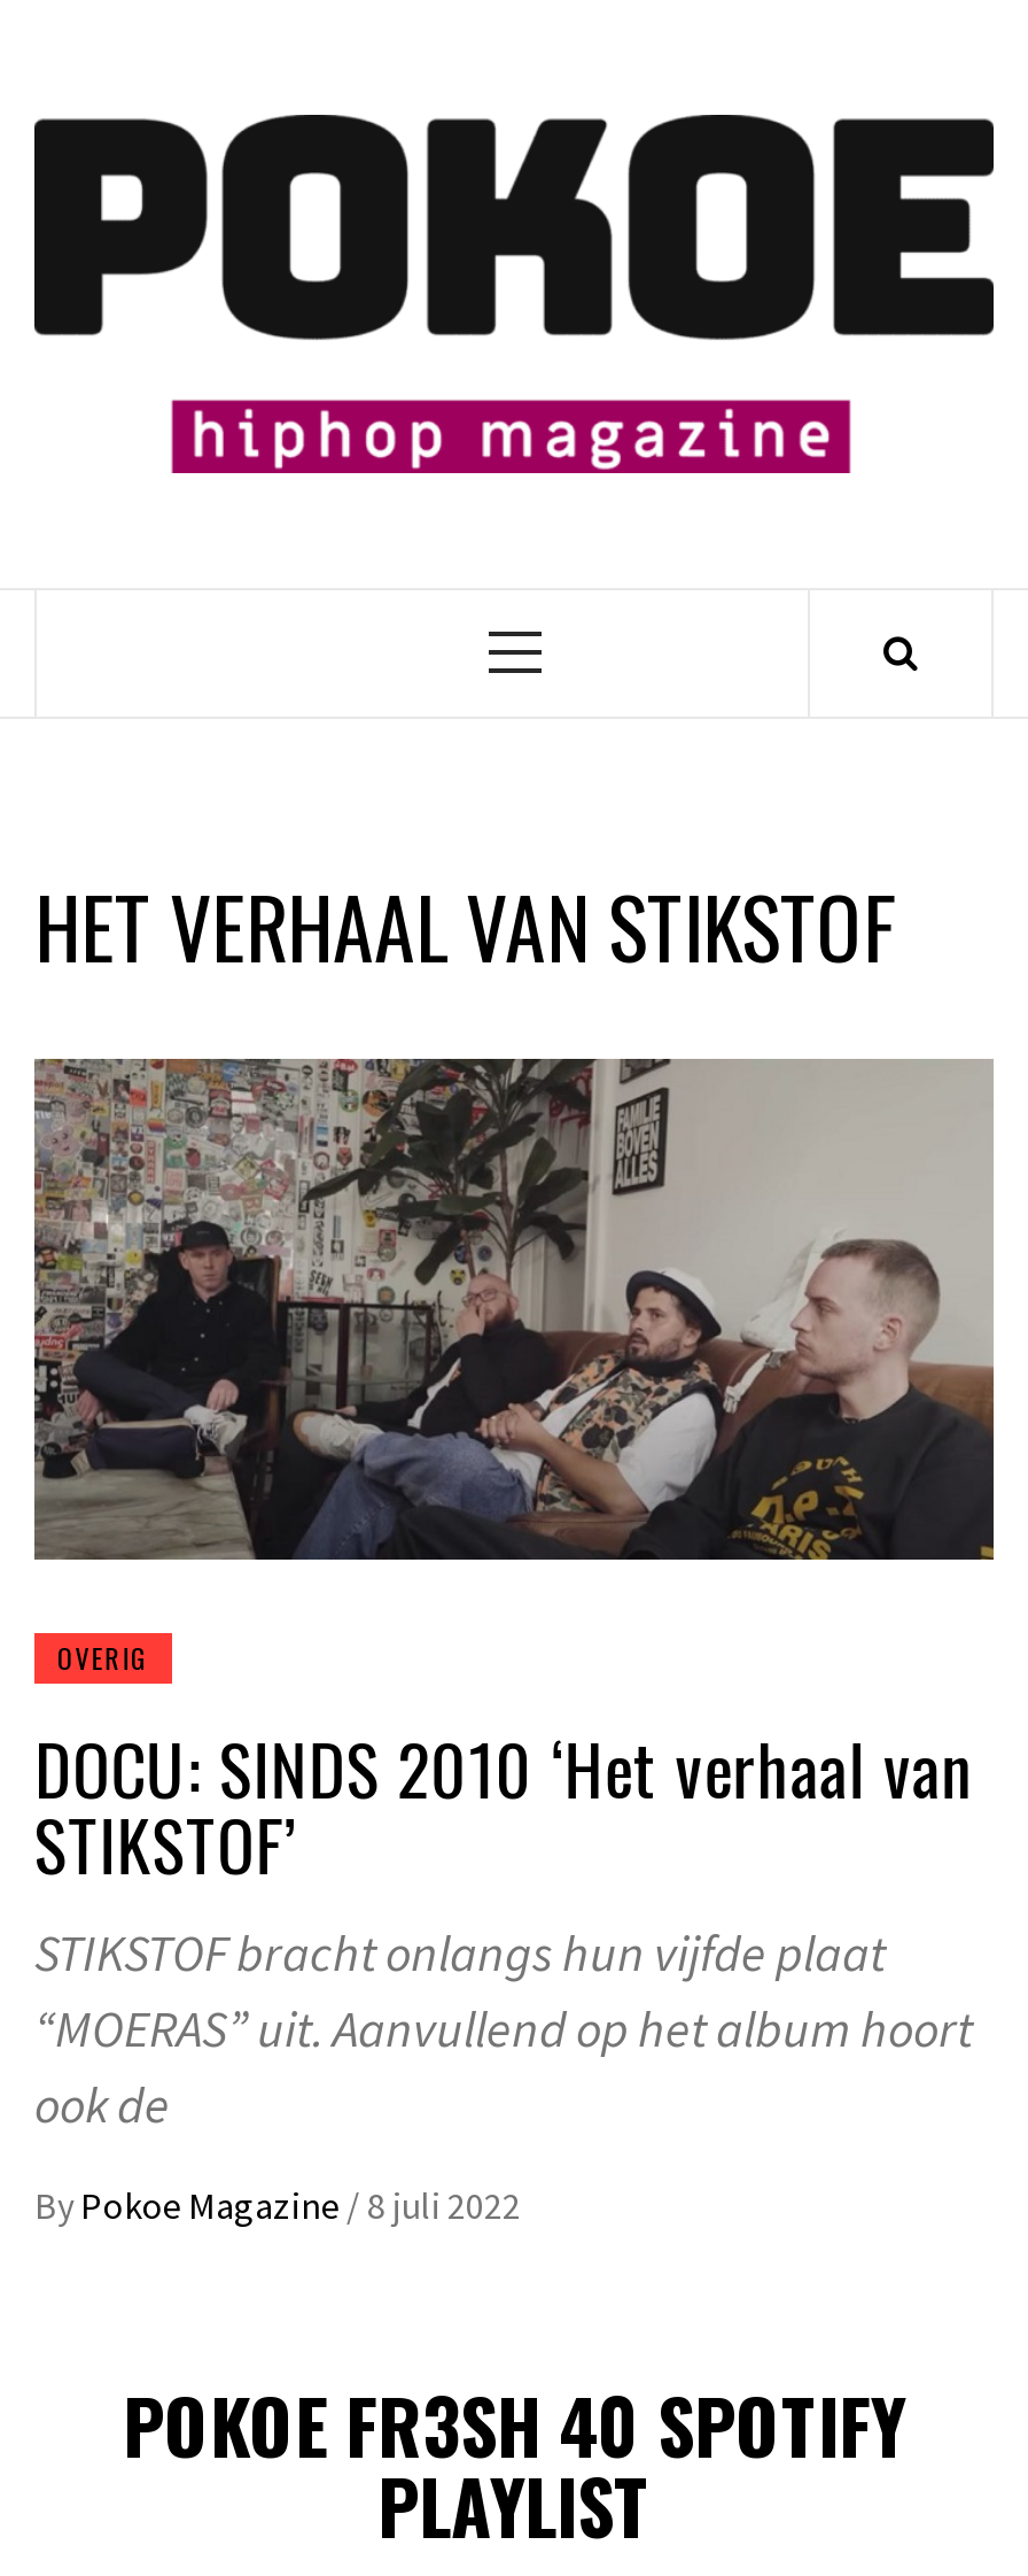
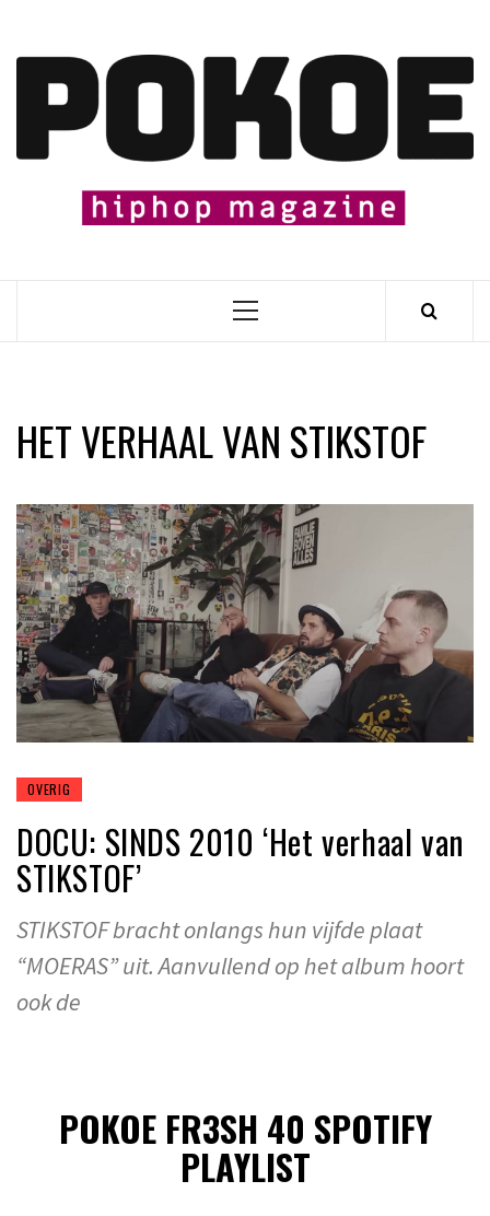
[34,2182,521,2228] By Pokoe Magazine / 8 juli 2022 -> none

